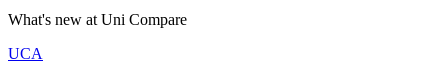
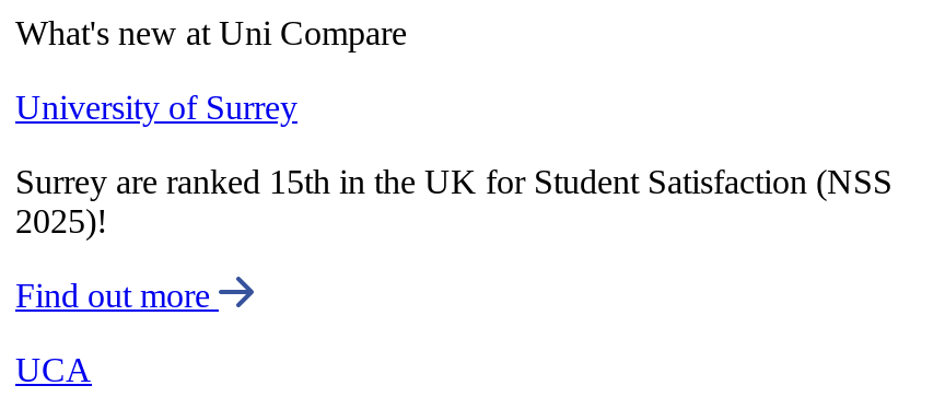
none -> [15,89,892,314] University of Surrey | Surrey are ranked 15th in the UK for Student Satisfaction (NSS | 2025)! | Find out more

